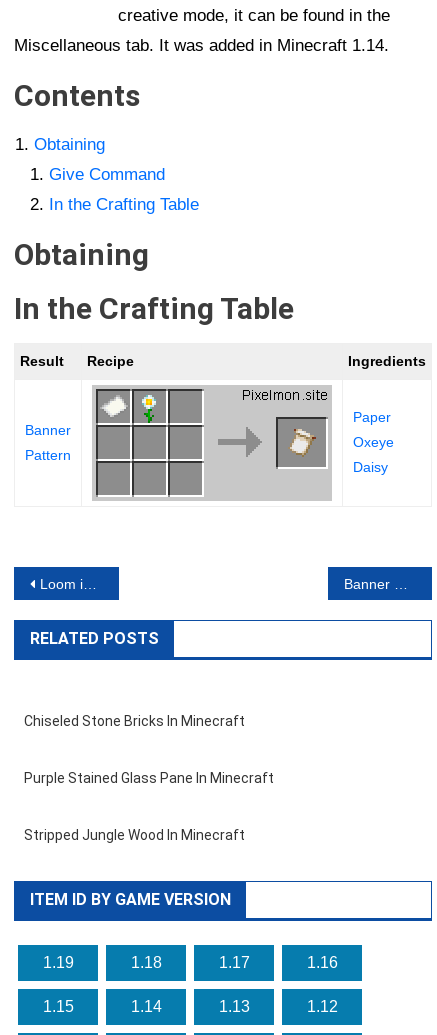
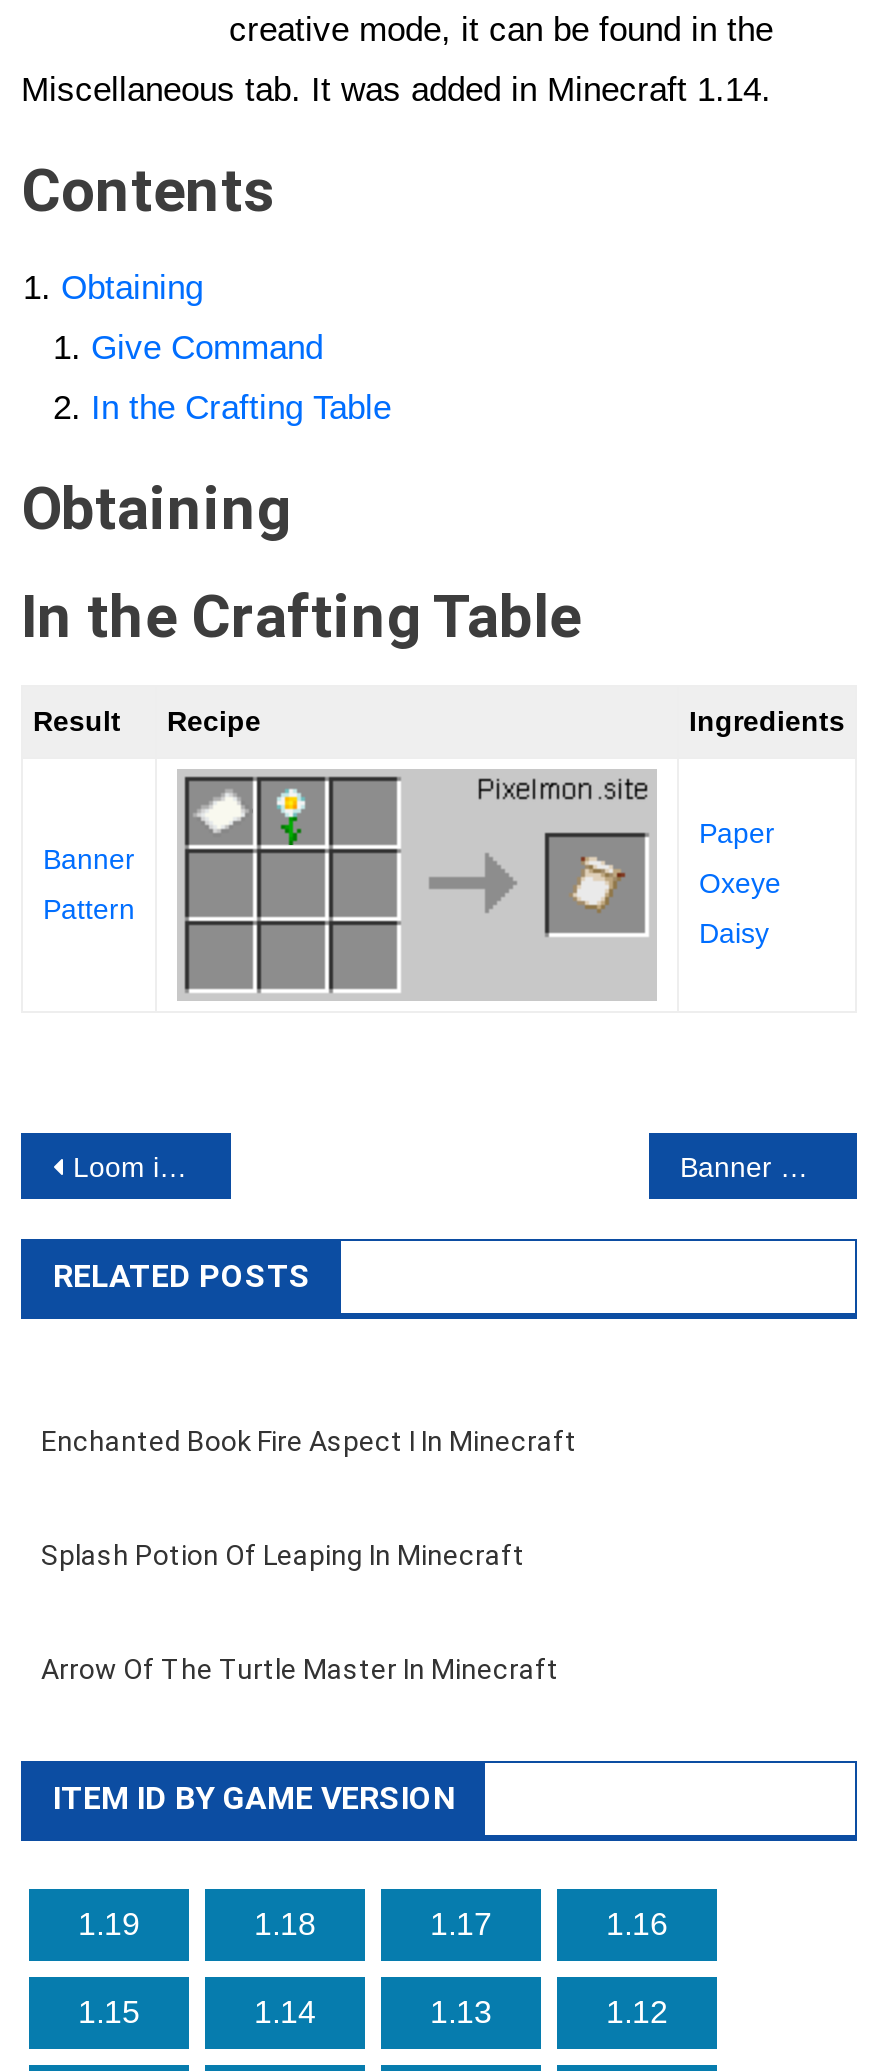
[24,713,245,729] Chiseled Stone Bricks In Minecraft -> [41,1425,577,1457] Enchanted Book Fire Aspect I In Minecraft
[24,770,274,786] Purple Stained Glass Pane In Minecraft -> [41,1539,525,1571] Splash Potion Of Leaping In Minecraft
[24,827,245,843] Stripped Jungle Wood In Minecraft -> [41,1653,559,1685] Arrow Of The Turtle Master In Minecraft

